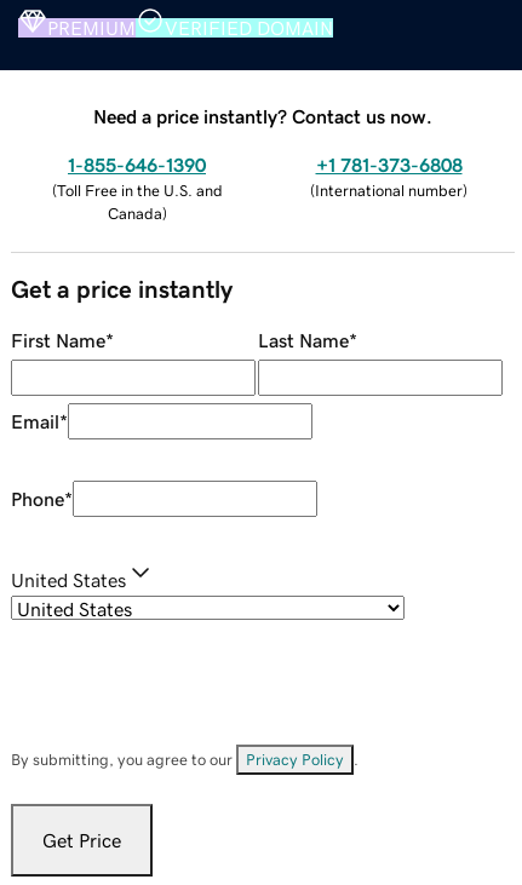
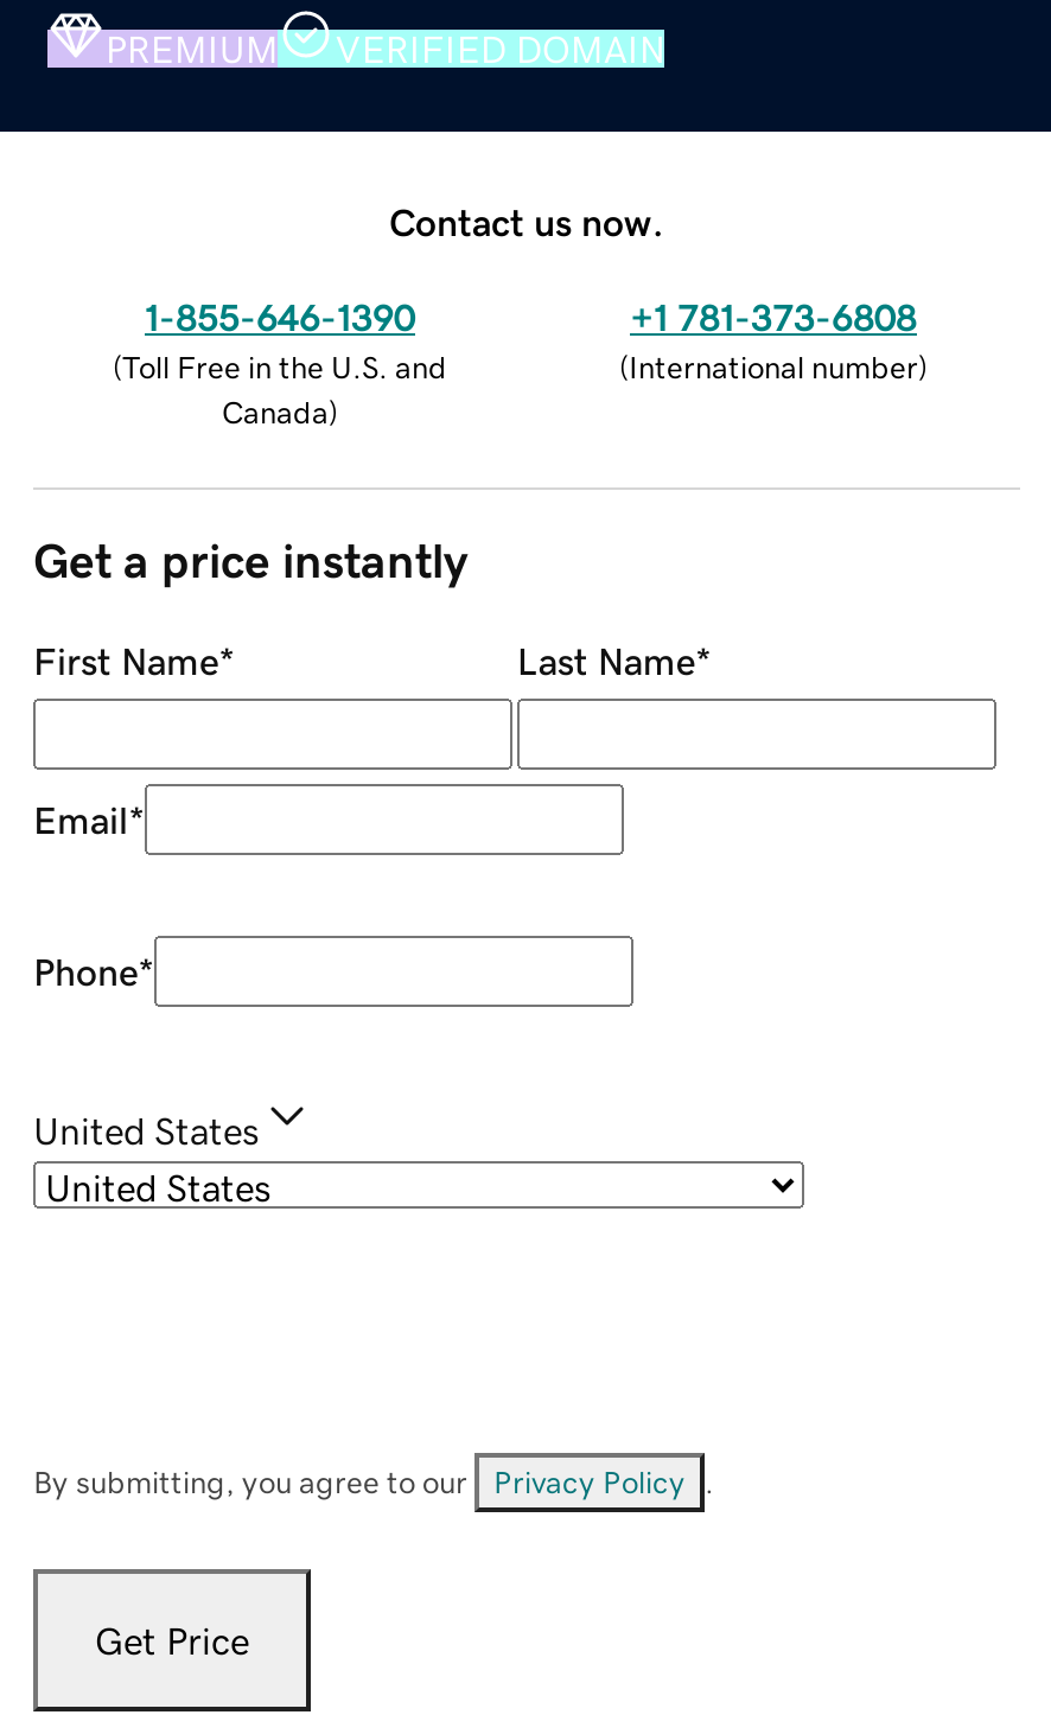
[93,106,432,125] Need a price instantly? Contact us now. -> [389,202,664,240] Contact us now.

